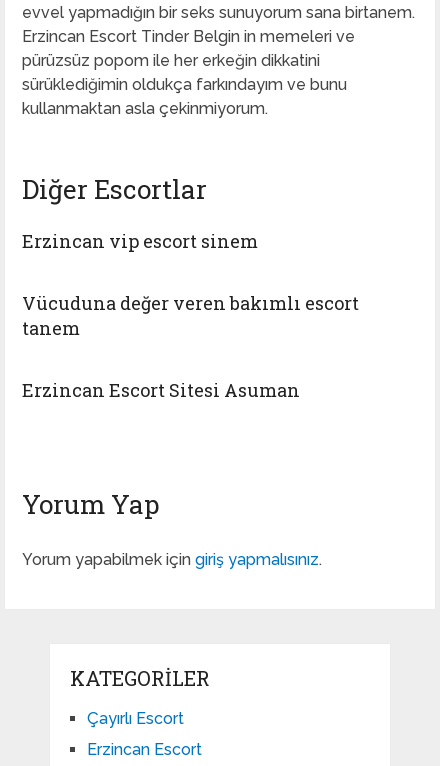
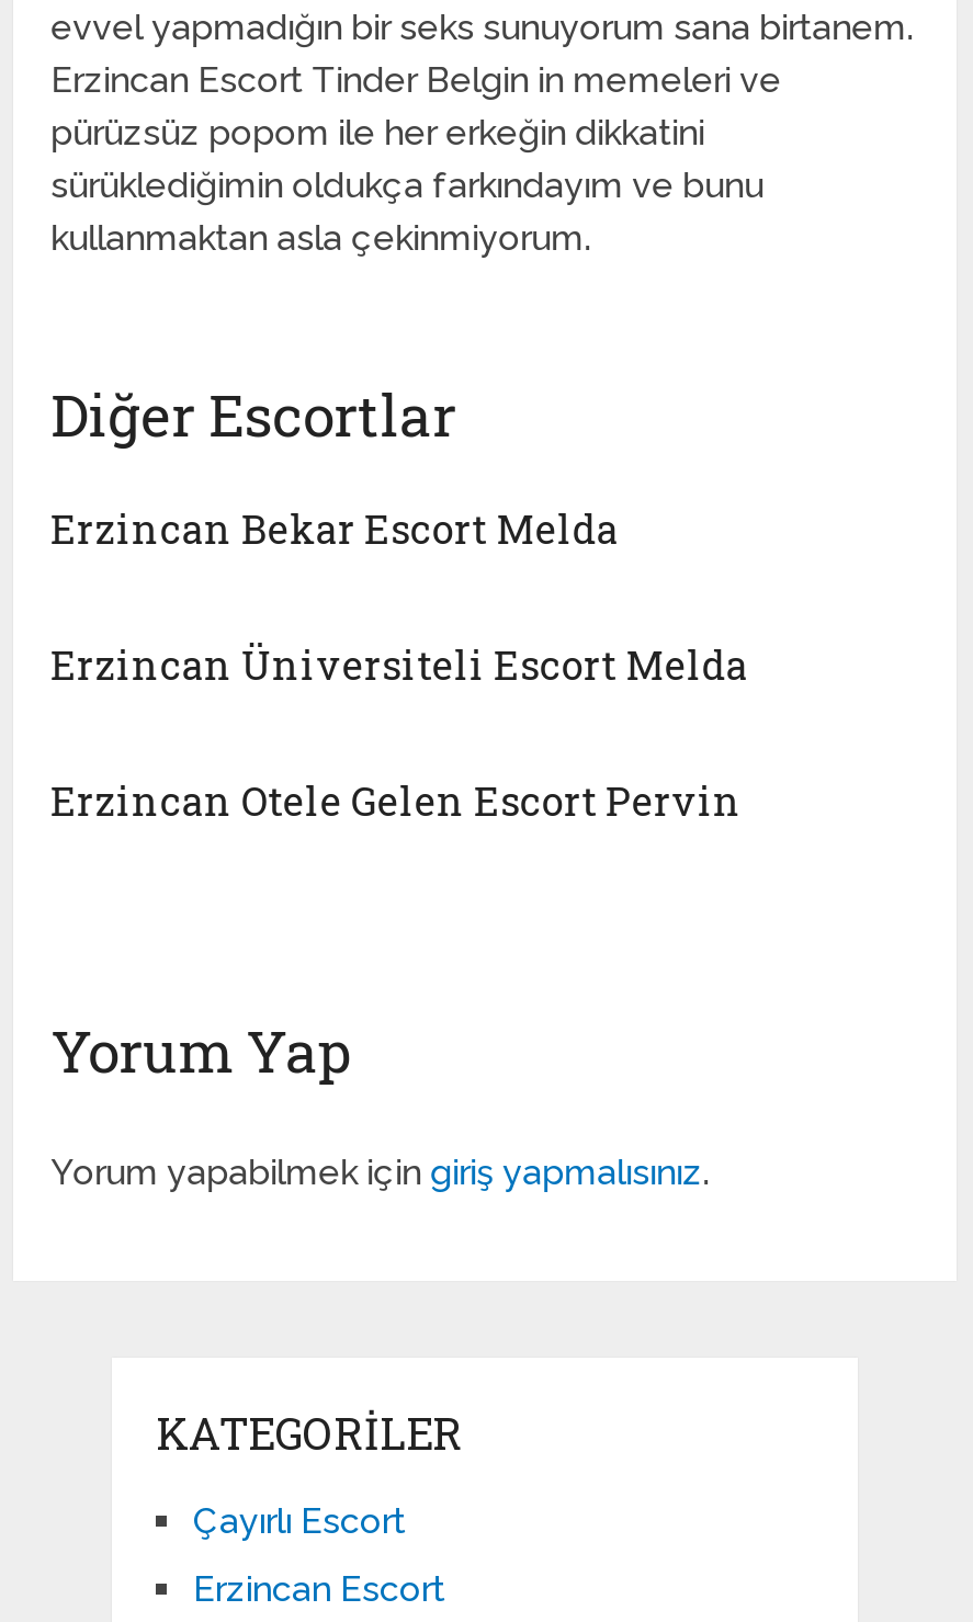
[22,229,258,253] Erzincan vip escort sinem -> [51,503,619,555] Erzincan Bekar Escort Melda
[22,291,359,340] Vücuduna değer veren bakımlı escort | tanem -> [51,639,748,691] Erzincan Üniversiteli Escort Melda
[22,378,300,402] Erzincan Escort Sitesi Asuman -> [51,775,742,827] Erzincan Otele Gelen Escort Pervin

